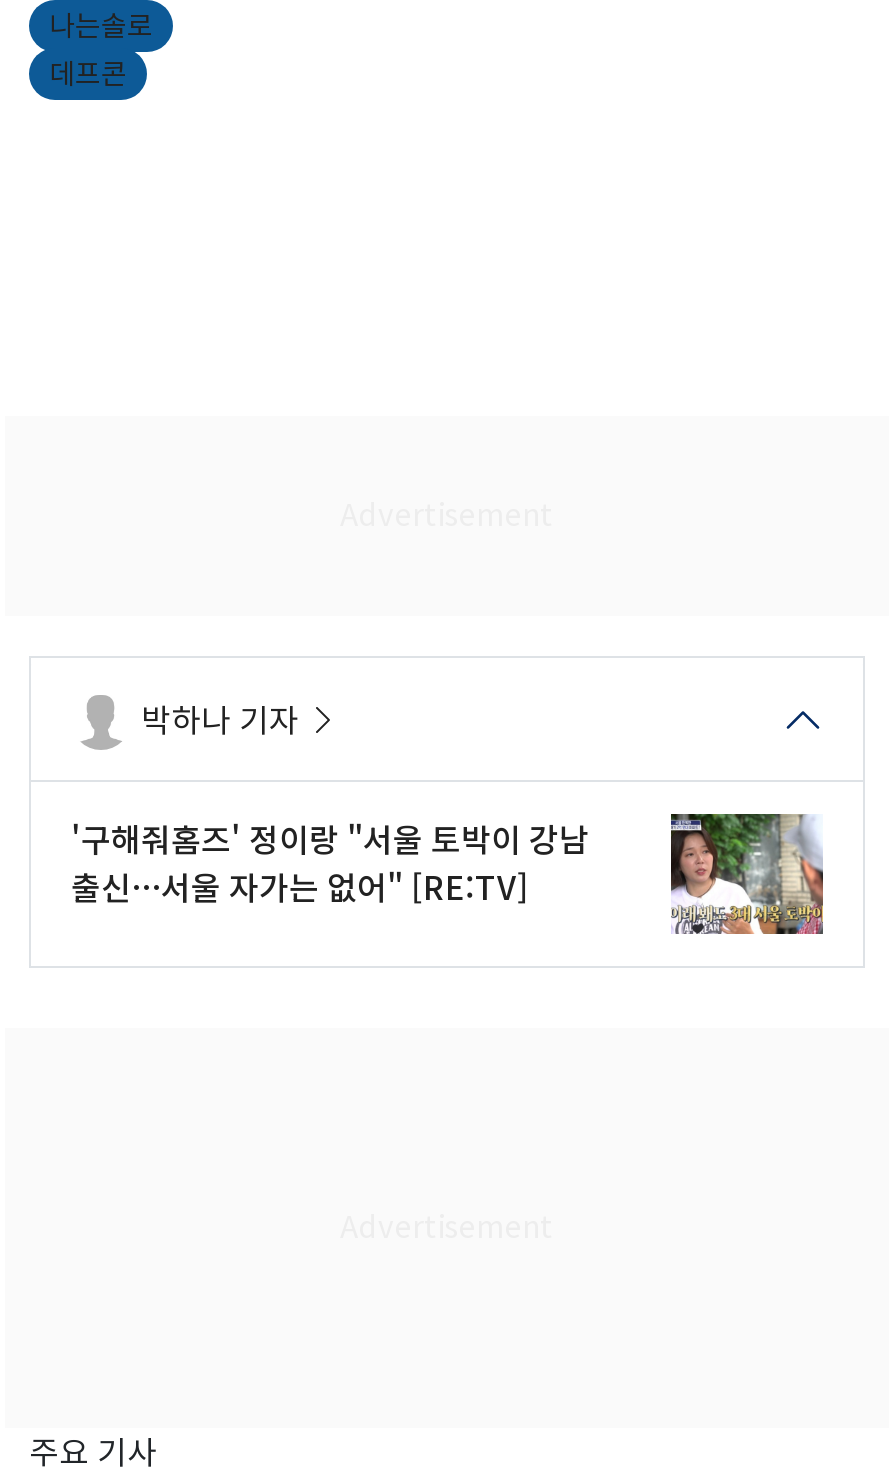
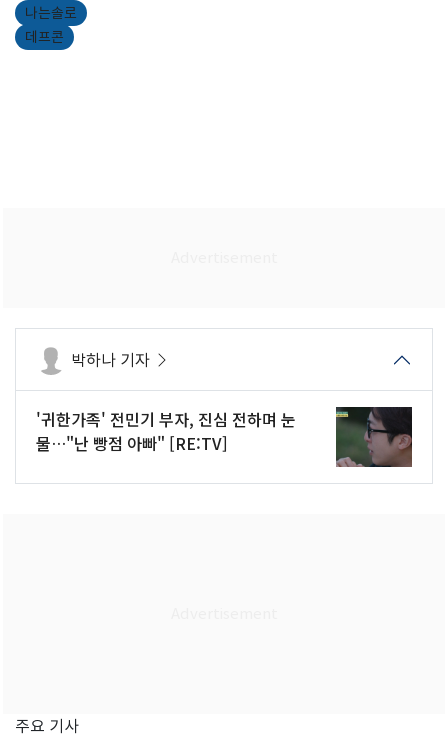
[71,814,589,910] '구해줘홈즈' 정이랑 "서울 토박이 강남 | 출신…서울 자가는 없어" [RE:TV] -> [36,407,296,455] '귀한가족' 전민기 부자, 진심 전하며 눈 | 물…"난 빵점 아빠" [RE:TV]
[671,812,825,936] [image] -> [335,406,413,468] [image]

